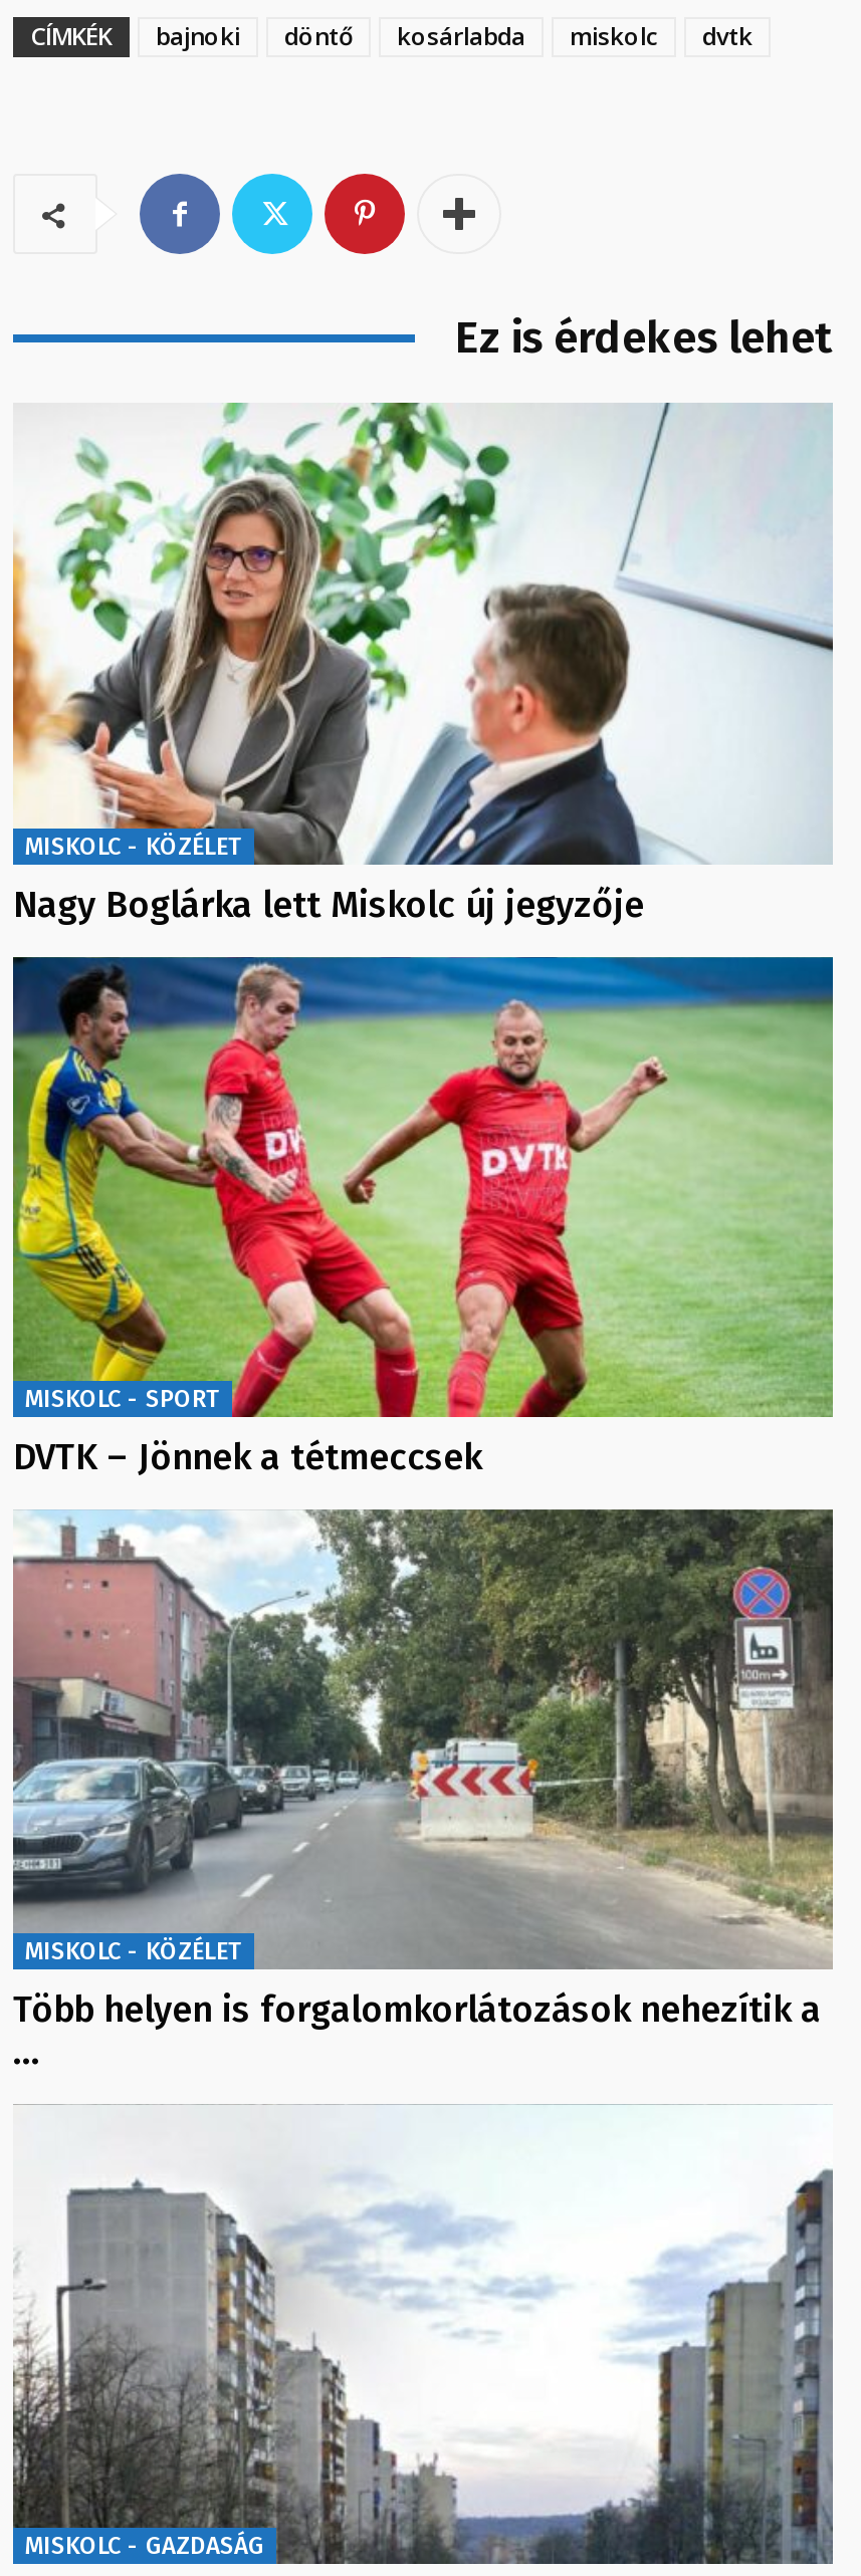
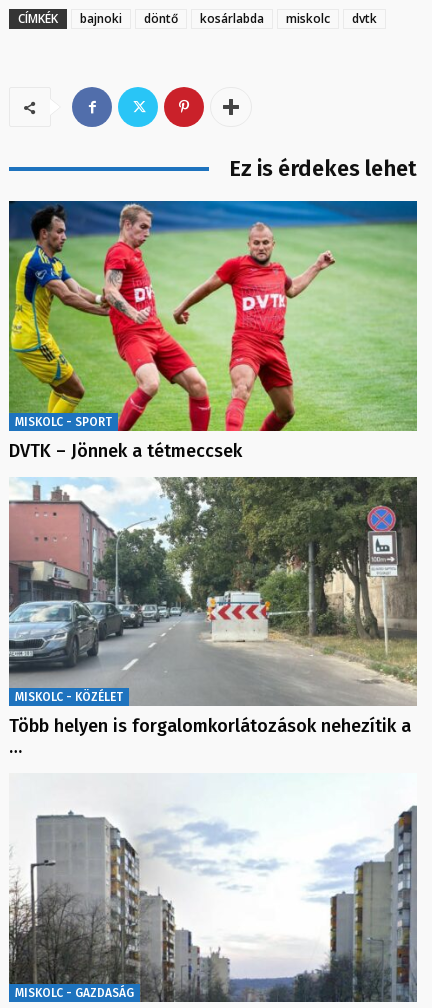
[11,401,835,926] [image] | MISKOLC - KÖZÉLET | Nagy Boglárka lett Miskolc új jegyzője -> none

